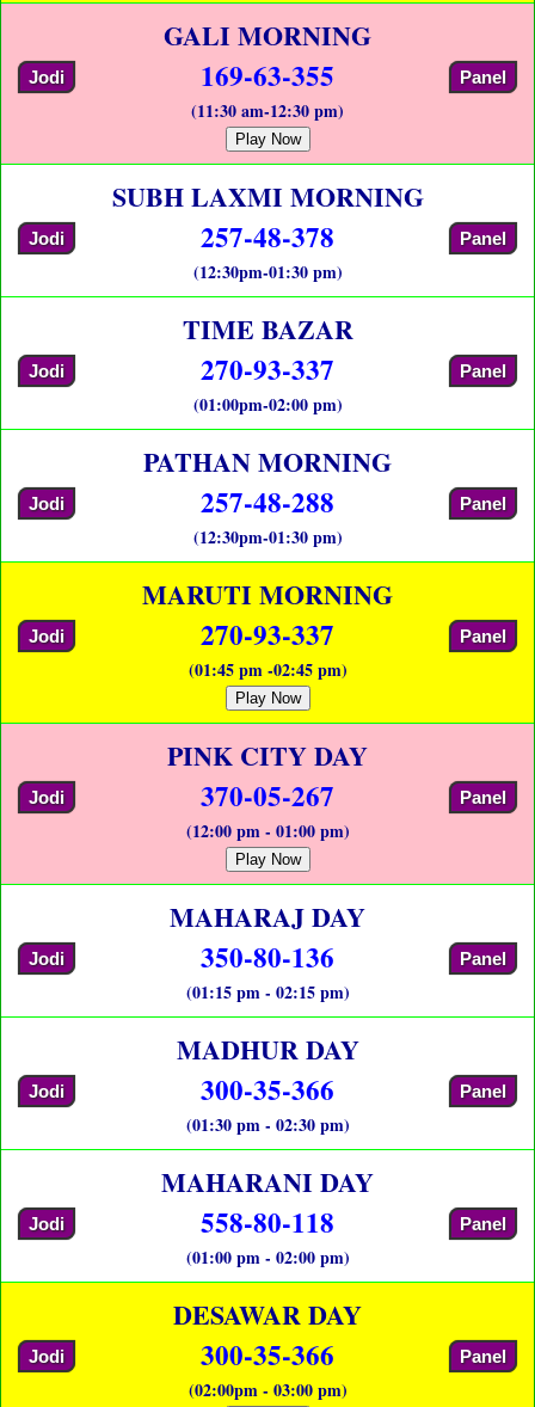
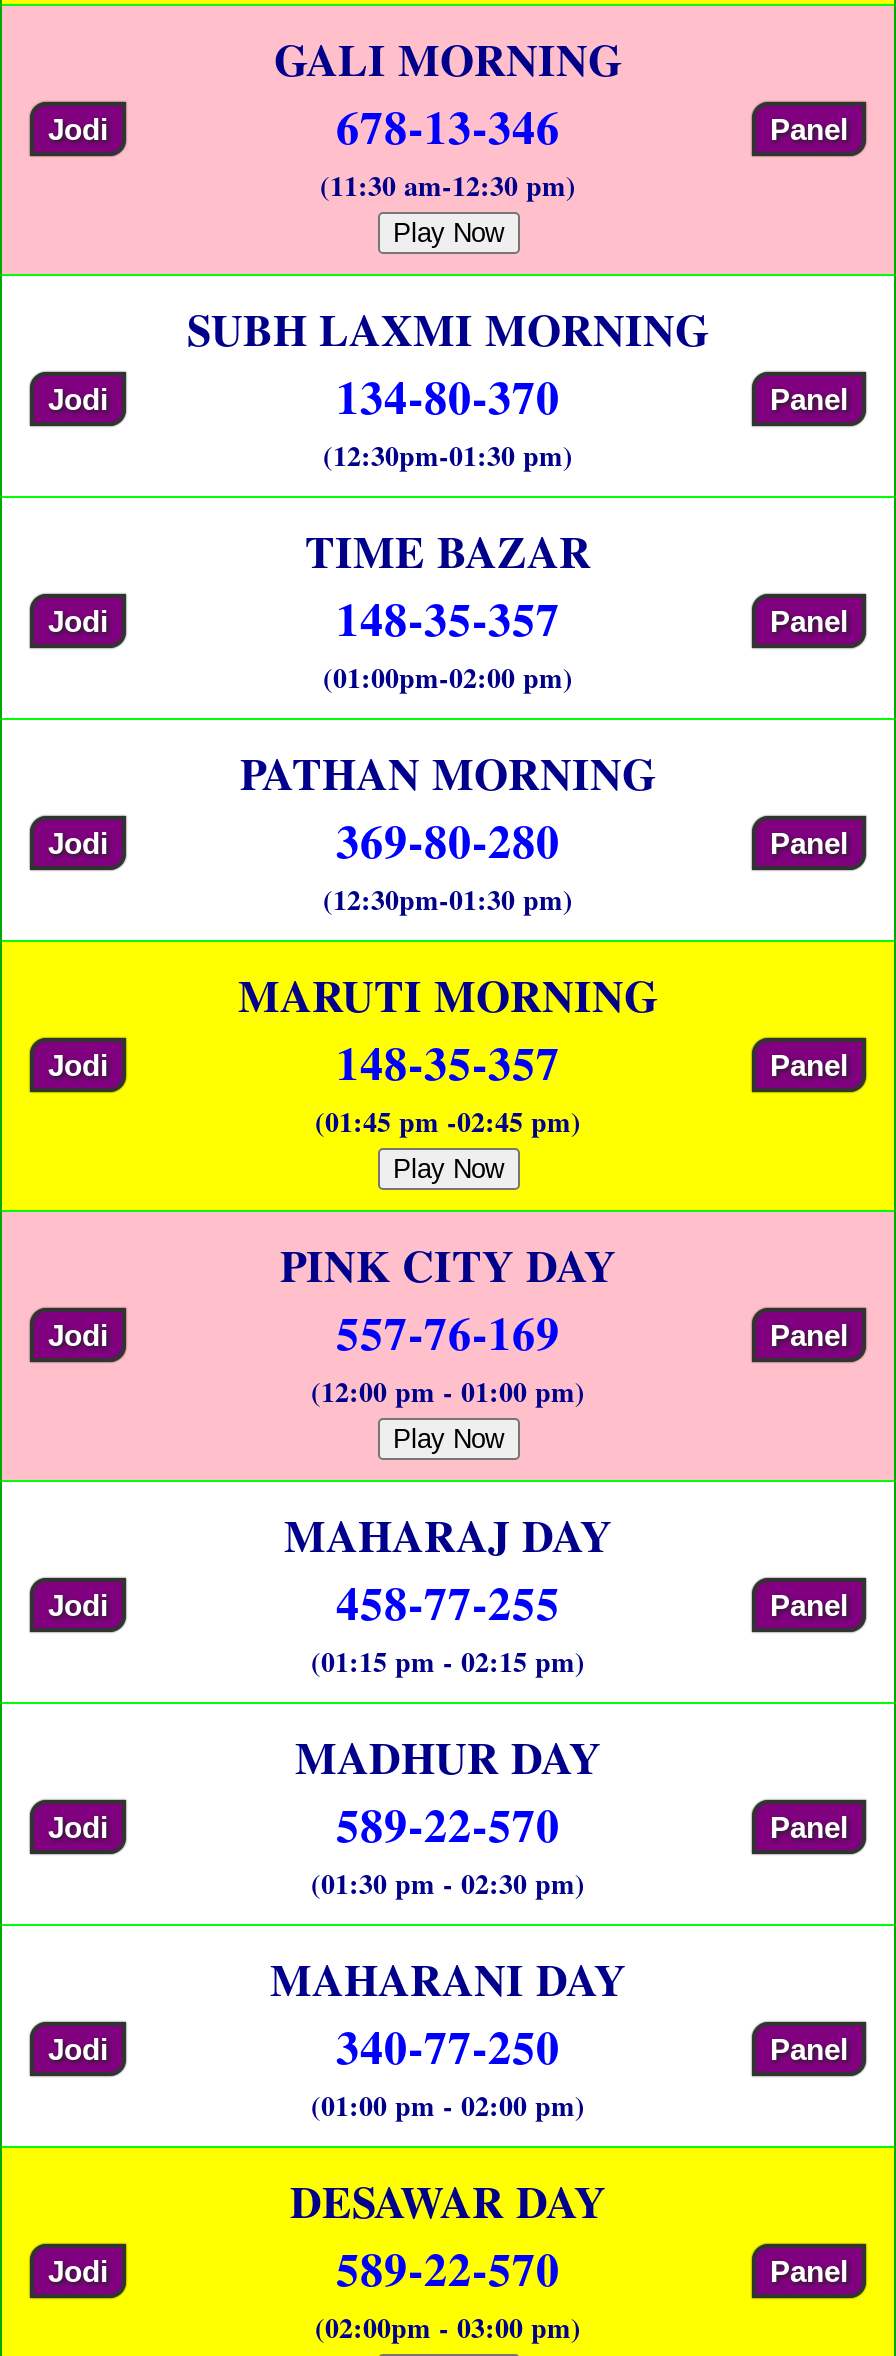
[201,55,334,95] 169-63-355 -> [336,92,560,160] 678-13-346
[201,216,334,257] 257-48-378 -> [336,362,560,430] 134-80-370
[201,349,334,389] 270-93-337 -> [336,584,560,652] 148-35-357
[201,481,334,522] 257-48-288 -> [336,806,560,874] 369-80-280
[201,614,334,654] 270-93-337 -> [336,1028,560,1096] 148-35-357
[201,775,334,816] 370-05-267 -> [336,1298,560,1366] 557-76-169
[201,936,334,977] 350-80-136 -> [336,1568,560,1636] 458-77-255
[201,1069,334,1109] 300-35-366 -> [336,1790,560,1858] 589-22-570
[201,1201,334,1242] 558-80-118 -> [336,2012,560,2080] 340-77-250
[201,1334,334,1375] 300-35-366 -> [336,2234,560,2302] 589-22-570

